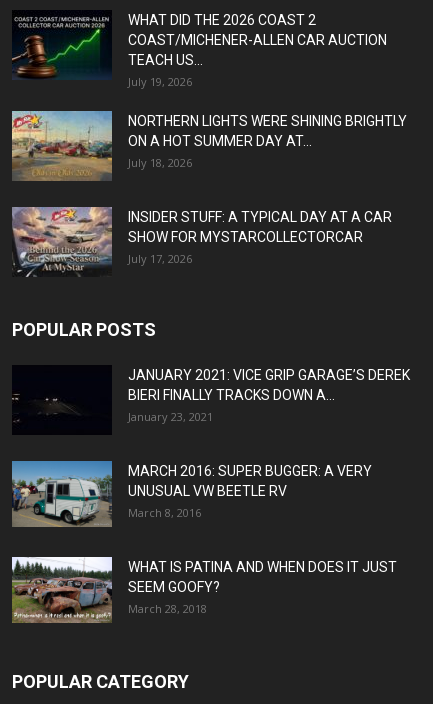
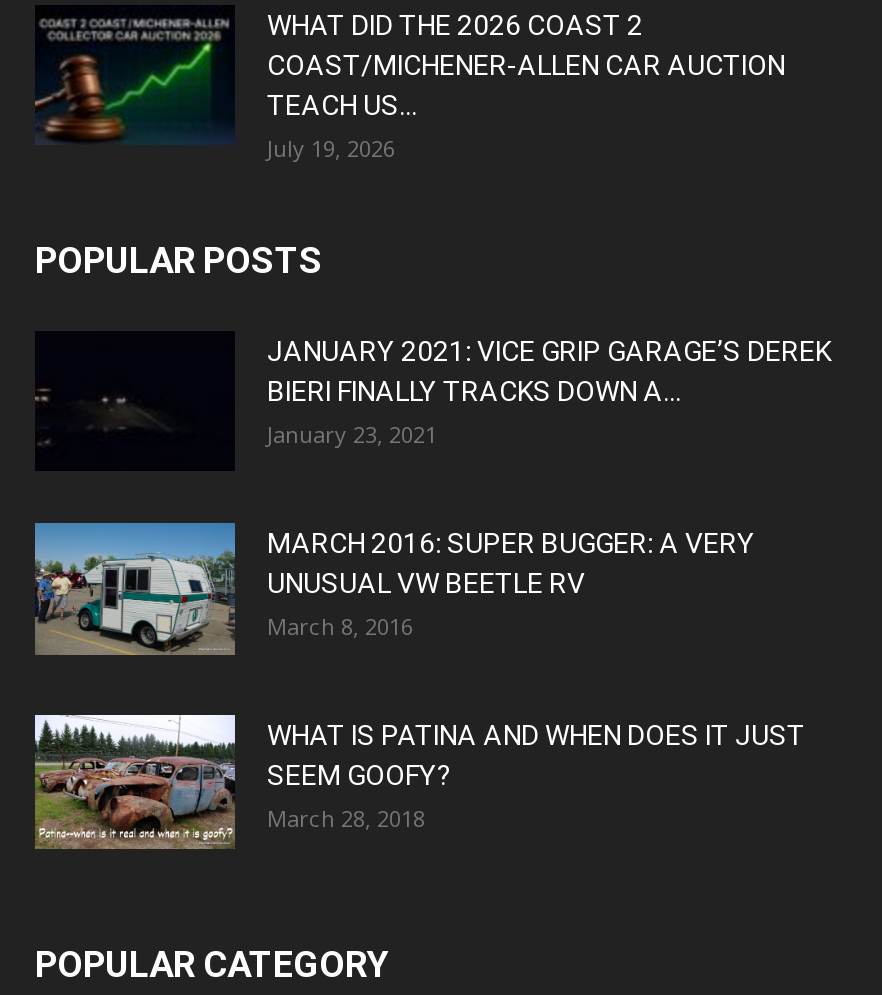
[11,110,407,266] [image] | NORTHERN LIGHTS WERE SHINING BRIGHTLY | ON A HOT SUMMER DAY AT... | July 18, 2026 | INSIDER STUFF: A TYPICAL DAY AT A CAR | SHOW FOR MYSTARCOLLECTORCAR | July 17, 2026 -> none
[11,203,113,278] [image] -> none

